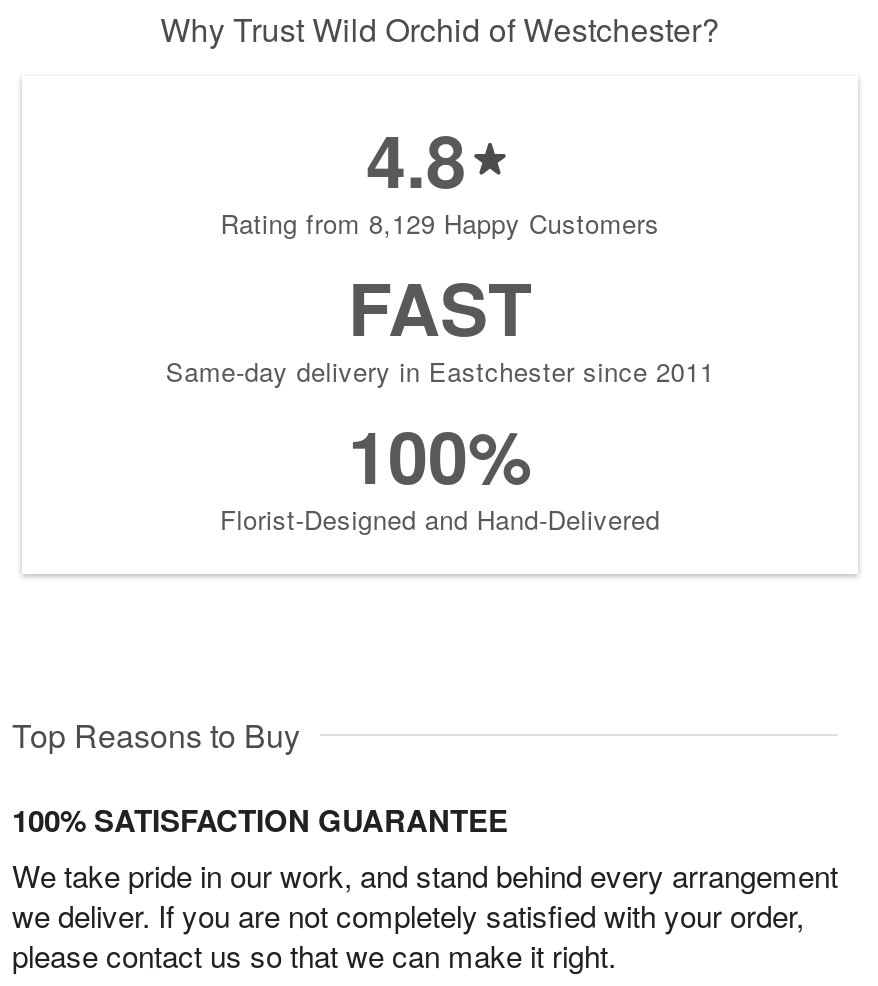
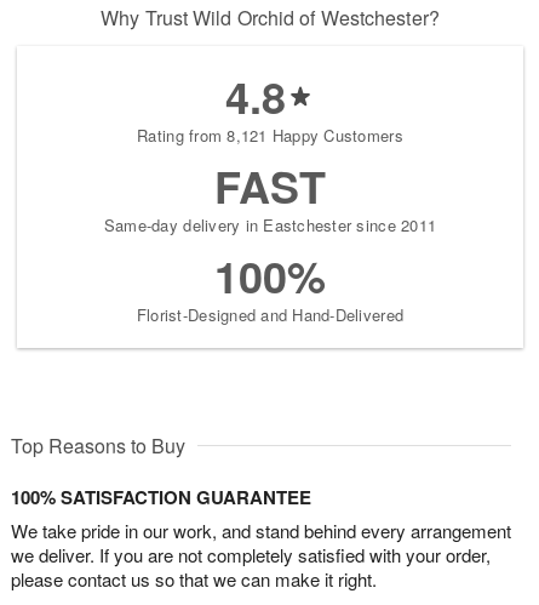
[220,205,660,243] Rating from 8,129 Happy Customers -> [137,124,403,147] Rating from 8,121 Happy Customers

